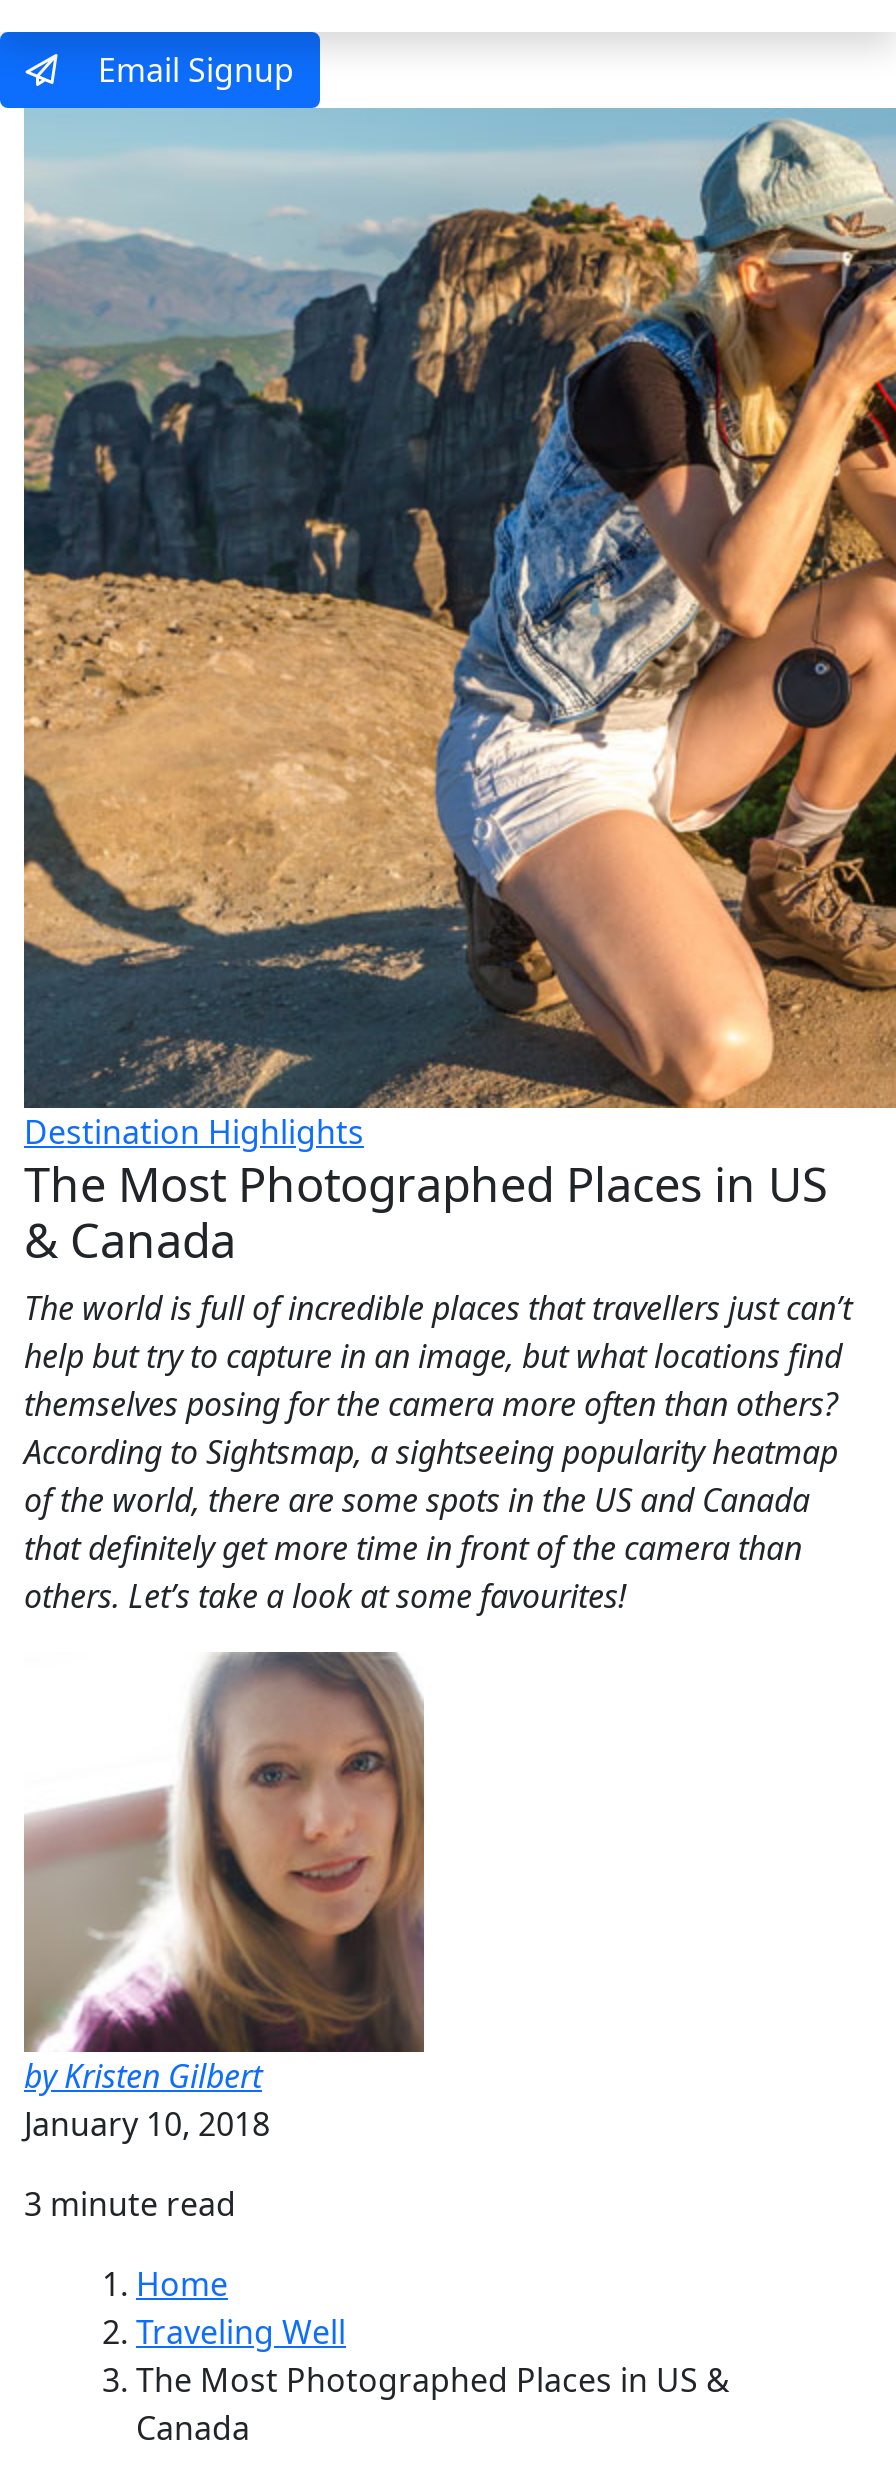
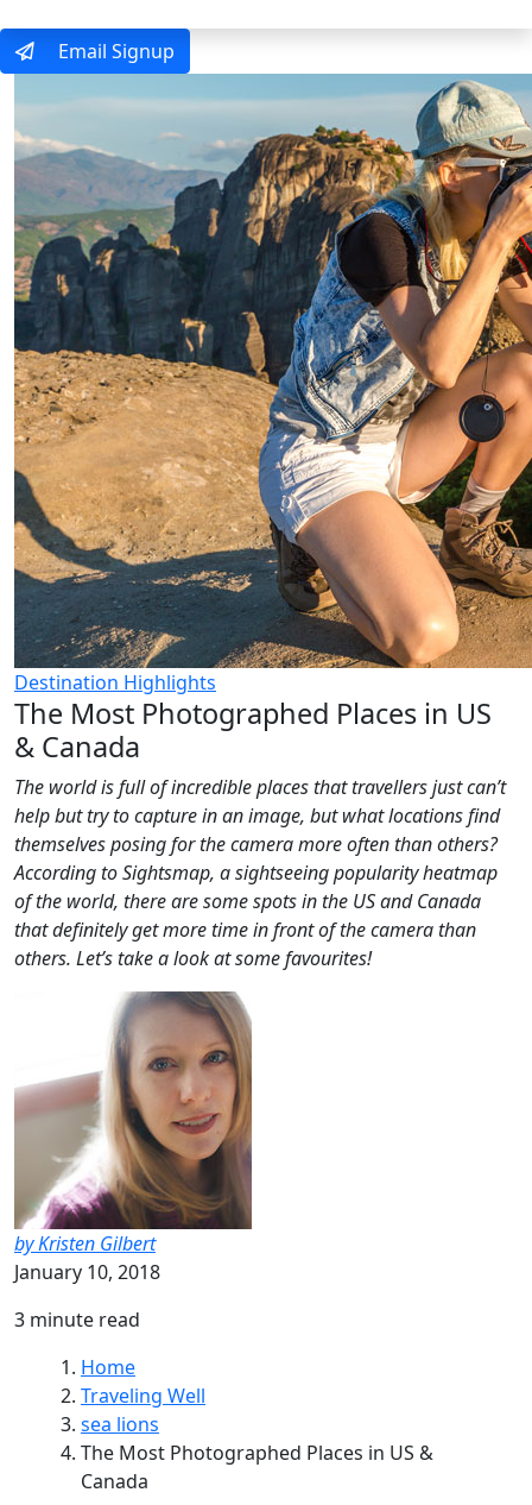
none -> [81,1411,159,1437] sea lions

